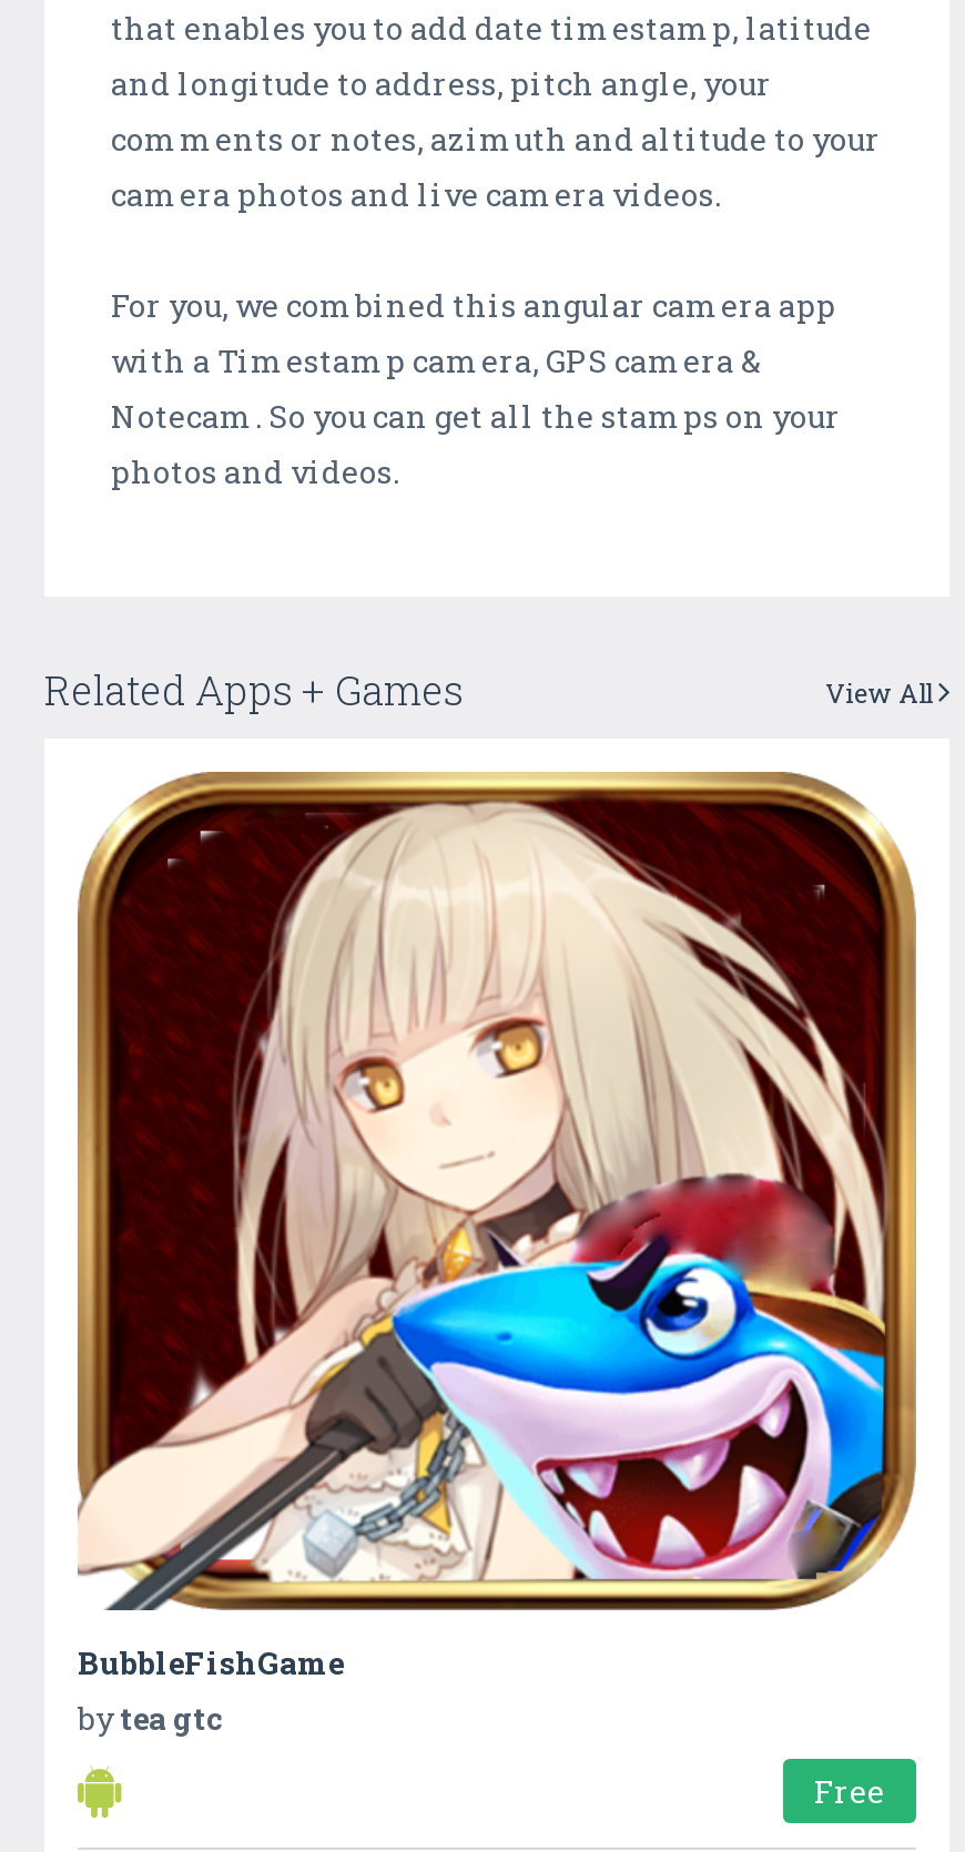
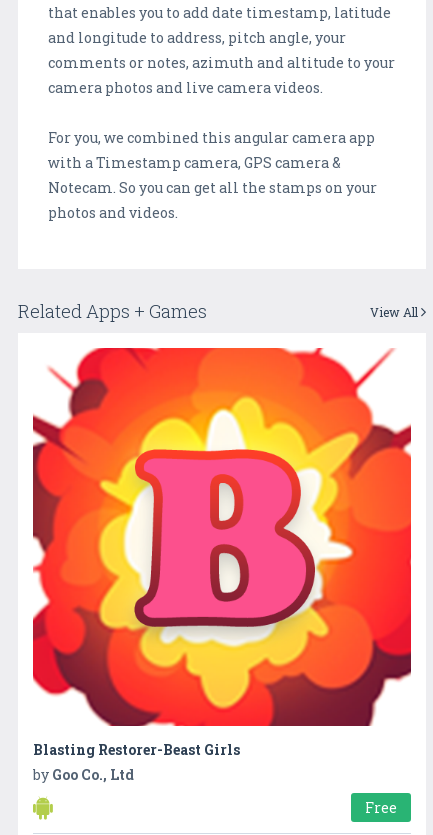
[75,770,918,1738] [image] | BubbleFishGame | bytea gtc -> [32,347,412,784] [image] | Blasting Restorer-Beast Girls | byGoo Co., Ltd

